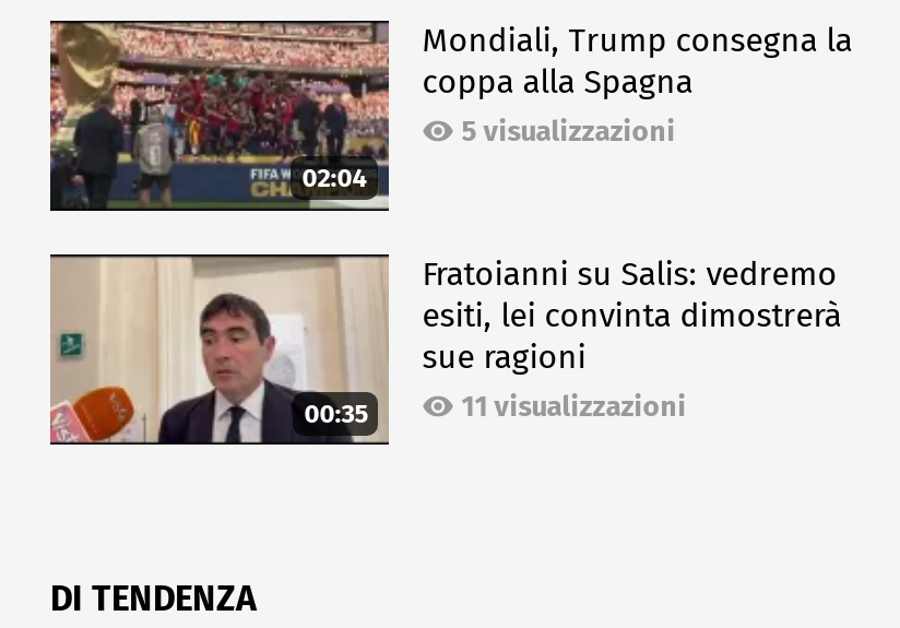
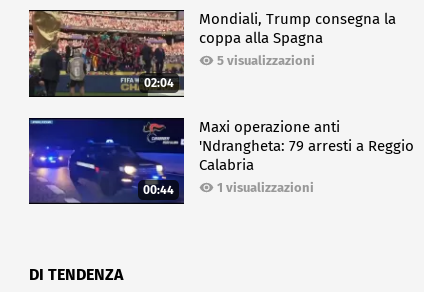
[48,254,391,445] [image] | 00:35 -> [28,118,185,204] [image] | 00:44
[422,256,841,424] Fratoianni su Salis: vedremo | esiti, lei convinta dimostrerà | sue ragioni | 11 visualizzazioni -> [199,117,414,194] Maxi operazione anti | 'Ndrangheta: 79 arresti a Reggio | Calabria | 1 visualizzazioni

